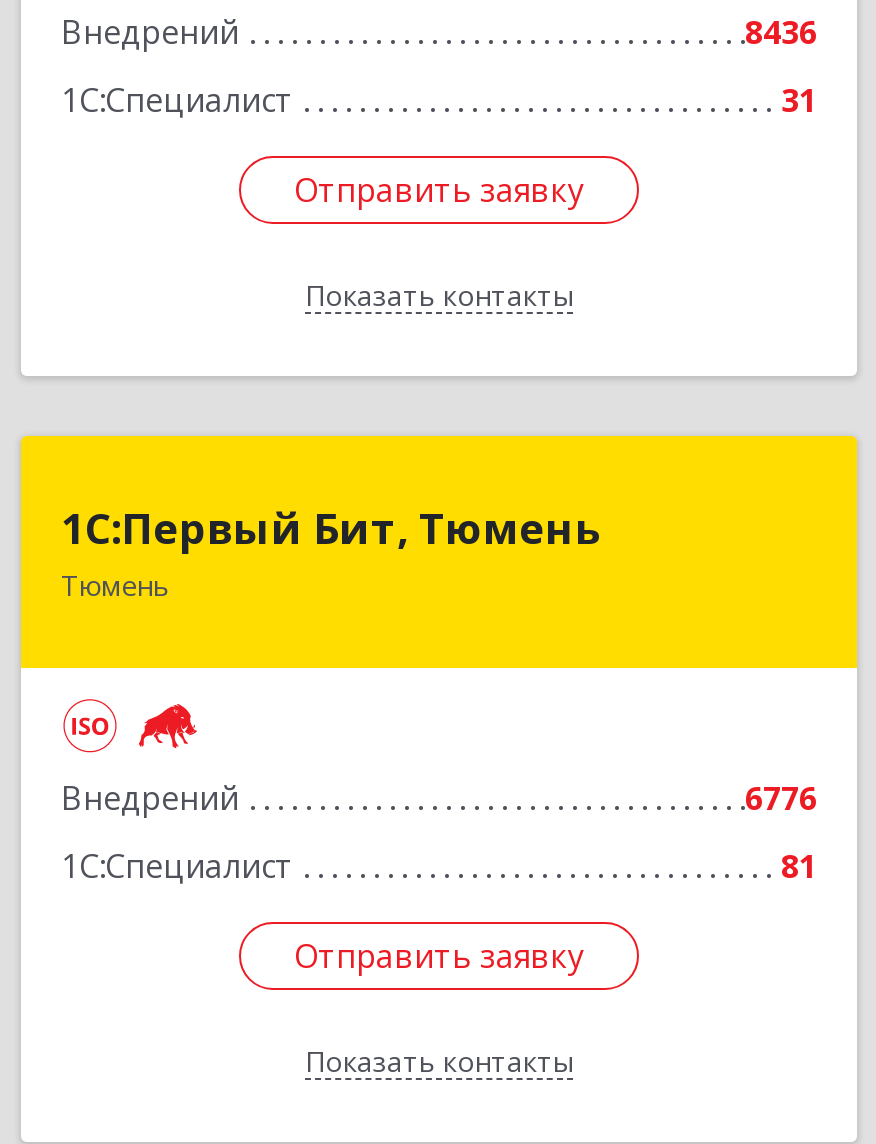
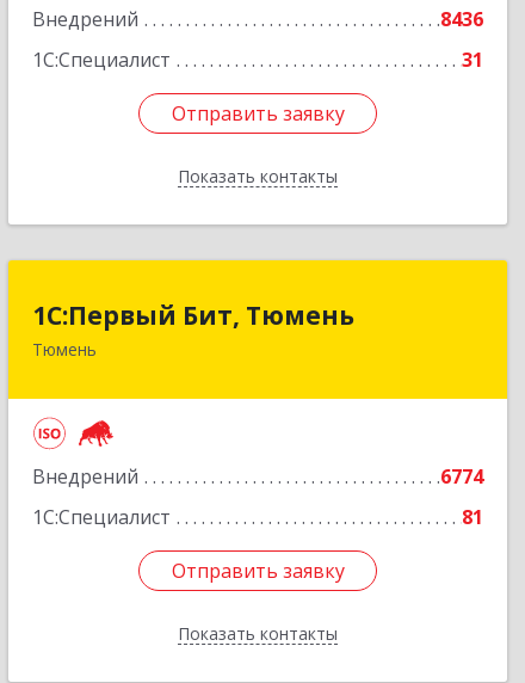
[745,776,817,820] 6776 -> [440,463,483,490] 6774

